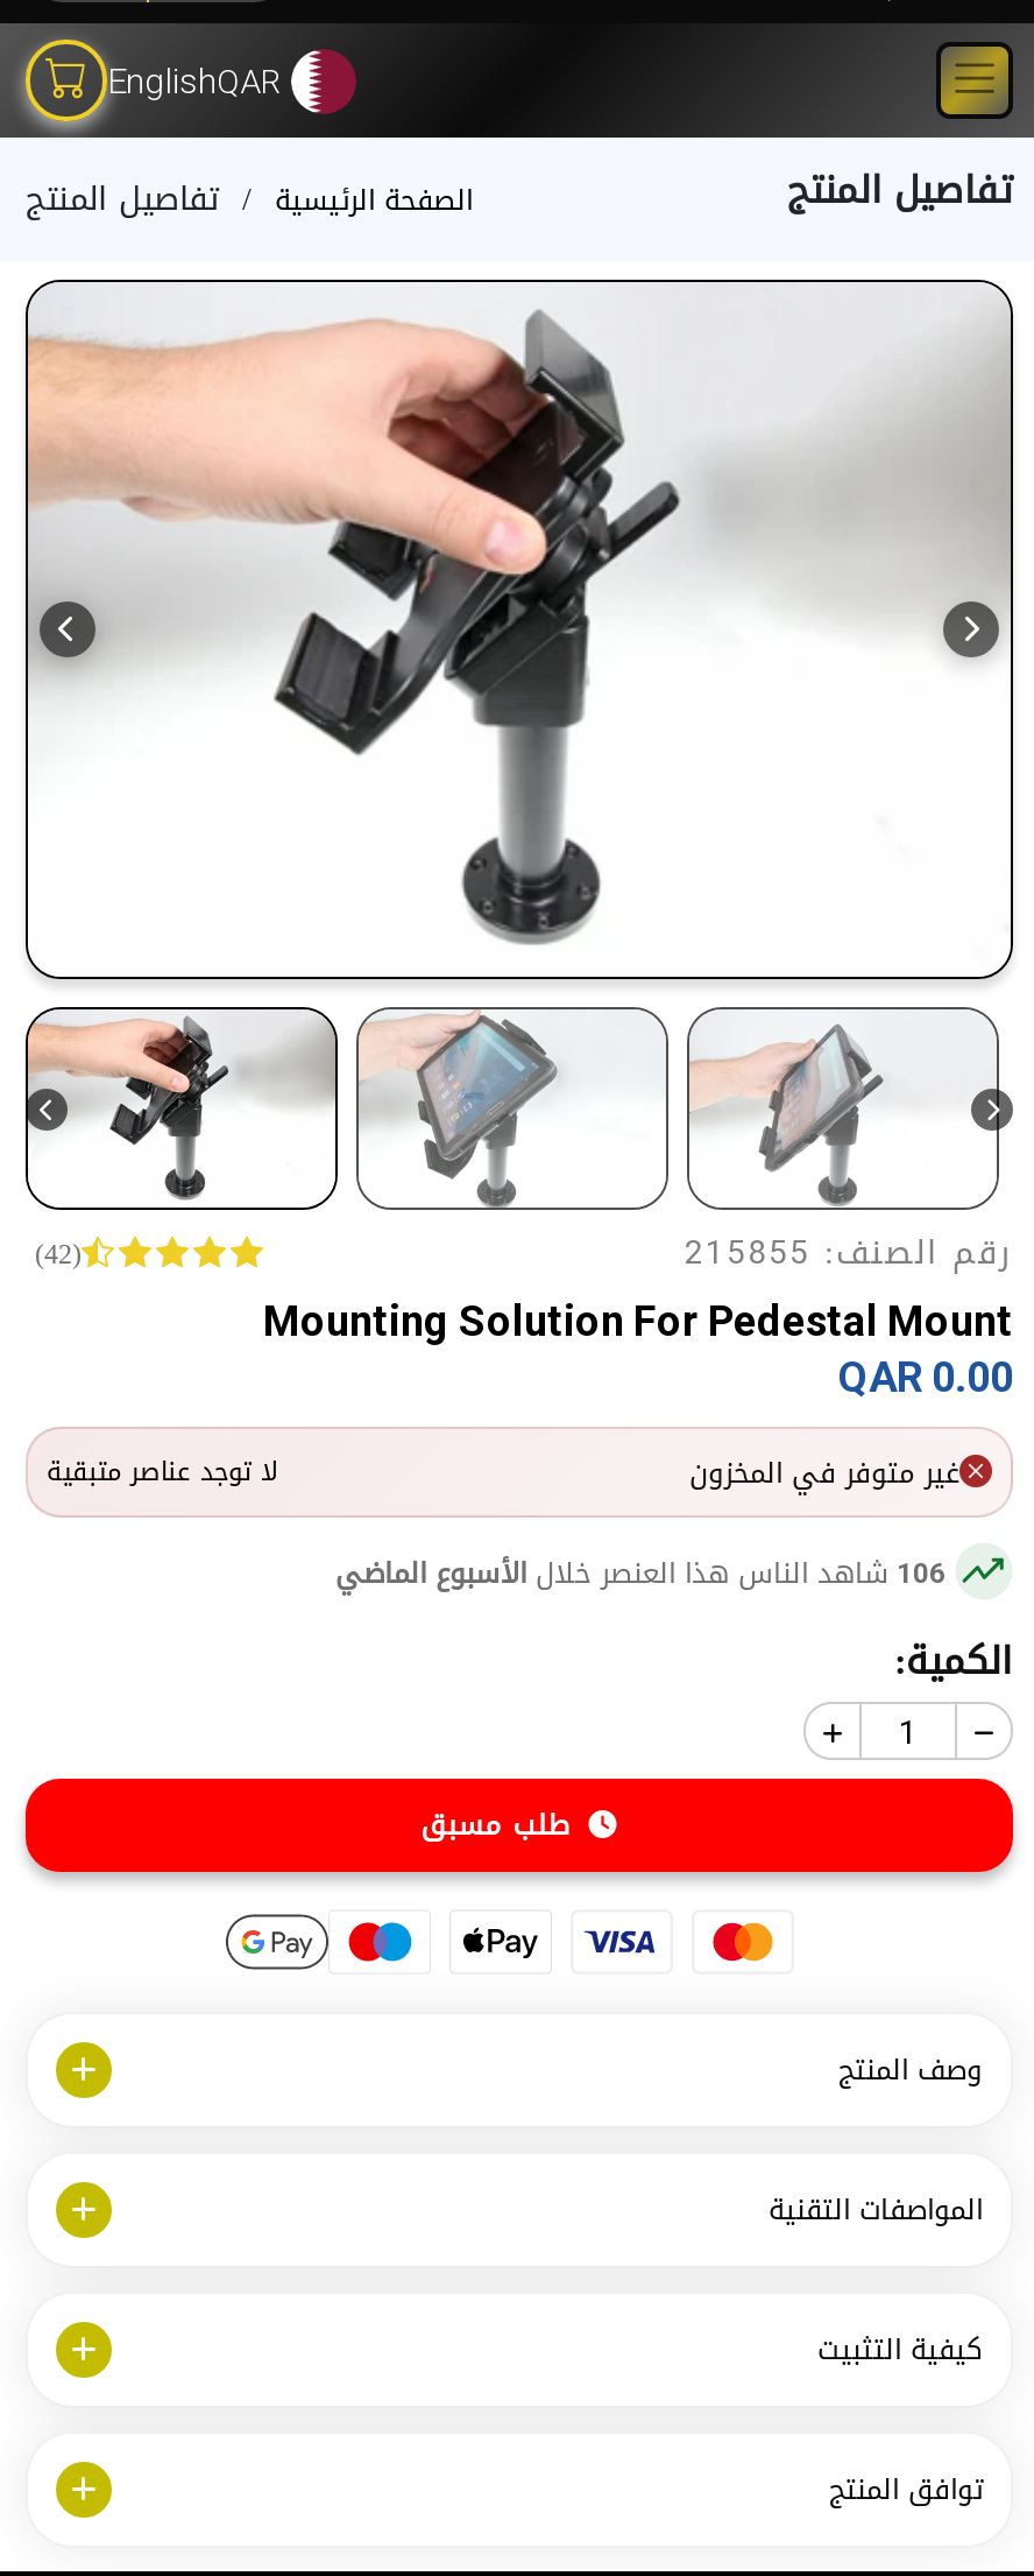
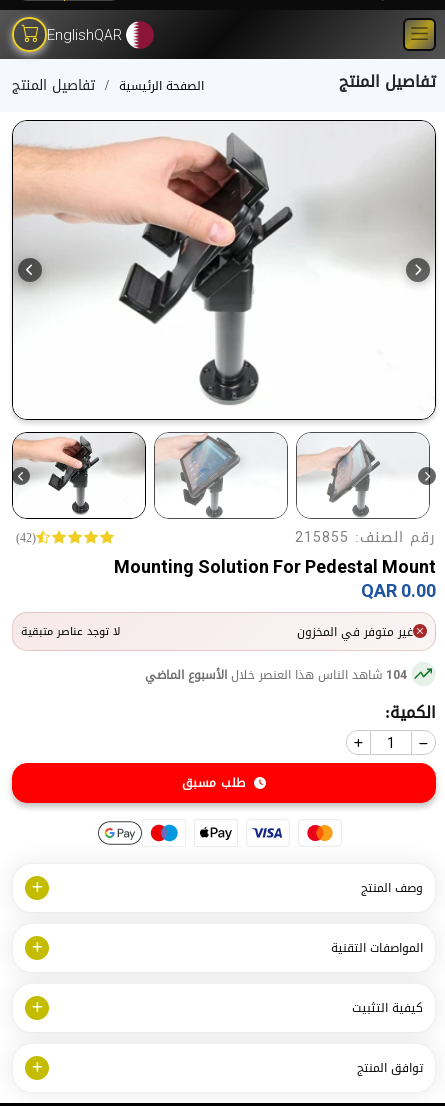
[335,1549,946,1600] 106 شاهد الناس هذا العنصر خلال الأسبوع الماضي -> [145,664,407,686] 104 شاهد الناس هذا العنصر خلال الأسبوع الماضي

